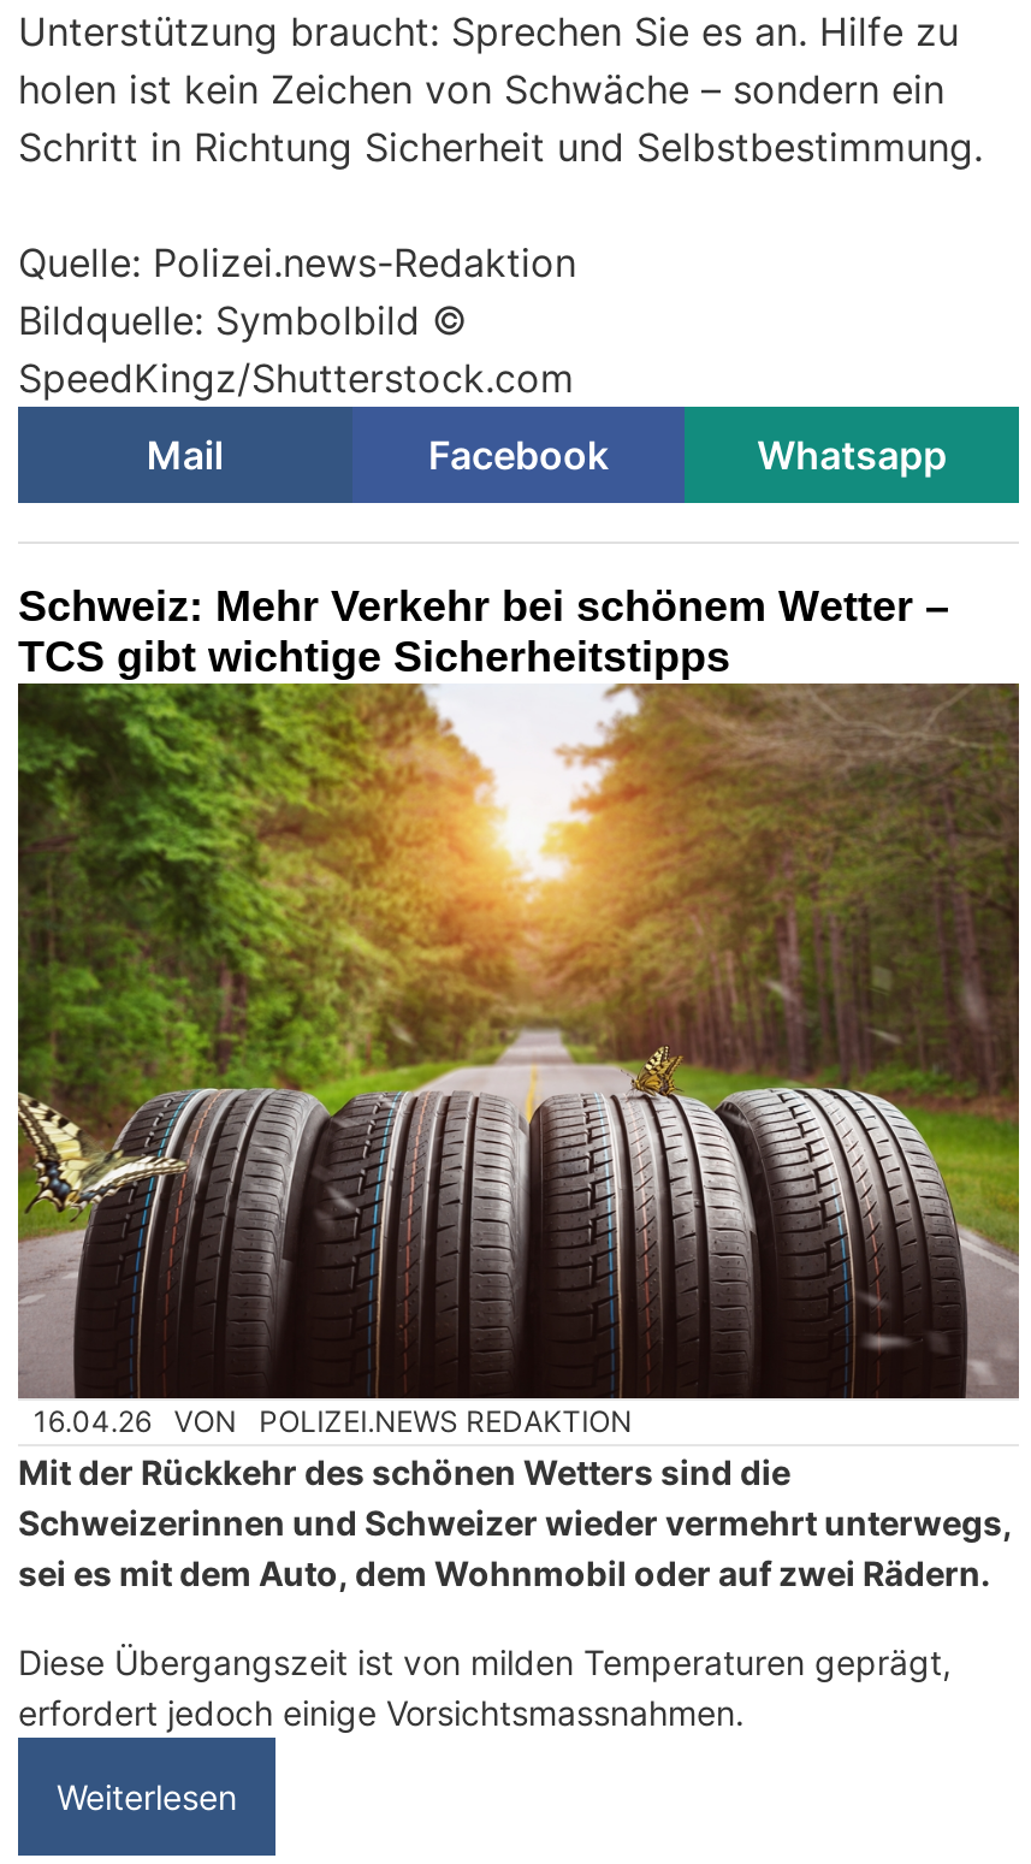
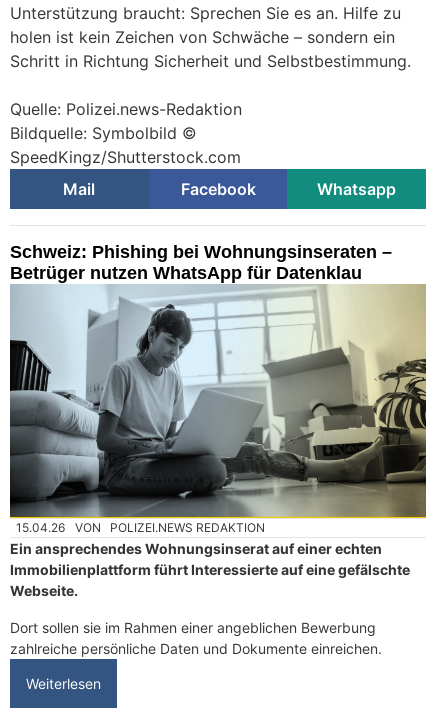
[18,582,949,680] Schweiz: Mehr Verkehr bei schönem Wetter – | TCS gibt wichtige Sicherheitstipps -> [10,242,392,283] Schweiz: Phishing bei Wohnungsinseraten – | Betrüger nutzen WhatsApp für Datenklau
[18,684,1019,1439] [image] | 16.04.26 VON POLIZEI.NEWS REDAKTION -> [10,285,427,535] [image] | 15.04.26 VON POLIZEI.NEWS REDAKTION
[18,1451,1012,1593] Mit der Rückkehr des schönen Wetters sind die | Schweizerinnen und Schweizer wieder vermehrt unterwegs, | sei es mit dem Auto, dem Wohnmobil oder auf zwei Rädern. -> [10,540,410,599] Ein ansprechendes Wohnungsinserat auf einer echten | Immobilienplattform führt Interessierte auf eine gefälschte | Webseite.
[18,1642,952,1733] Diese Übergangszeit ist von milden Temperaturen geprägt, | erfordert jedoch einige Vorsichtsmassnahmen. -> [10,619,382,657] Dort sollen sie im Rahmen einer angeblichen Bewerbung | zahlreiche persönliche Daten und Dokumente einreichen.

